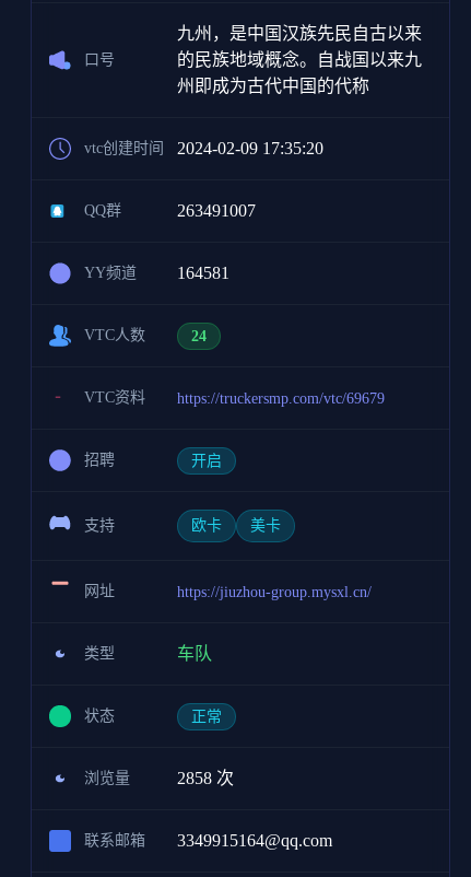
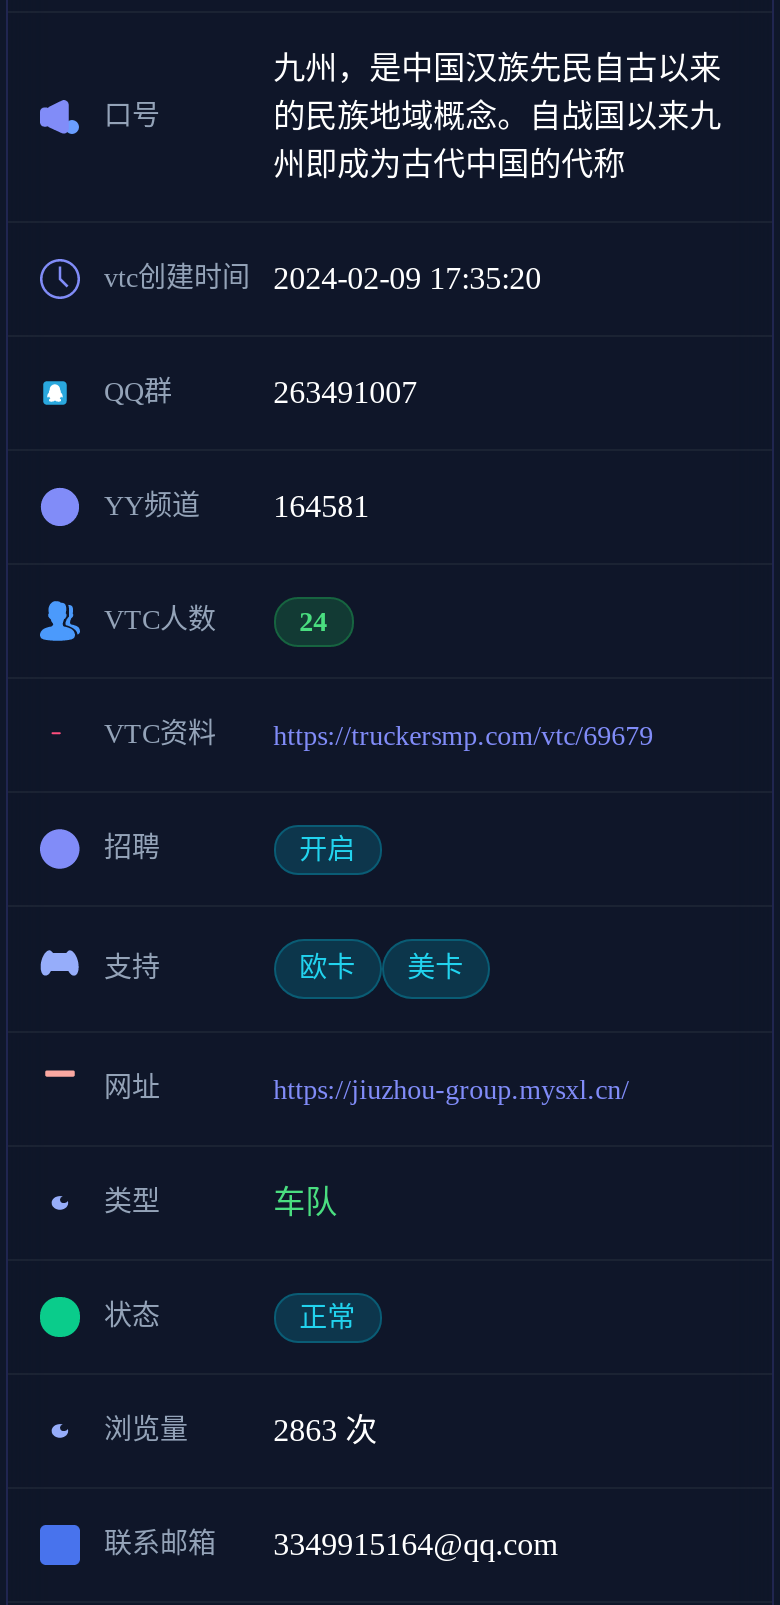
[177,769,234,787] 2858 次 -> [273,1413,377,1447] 2863 次

